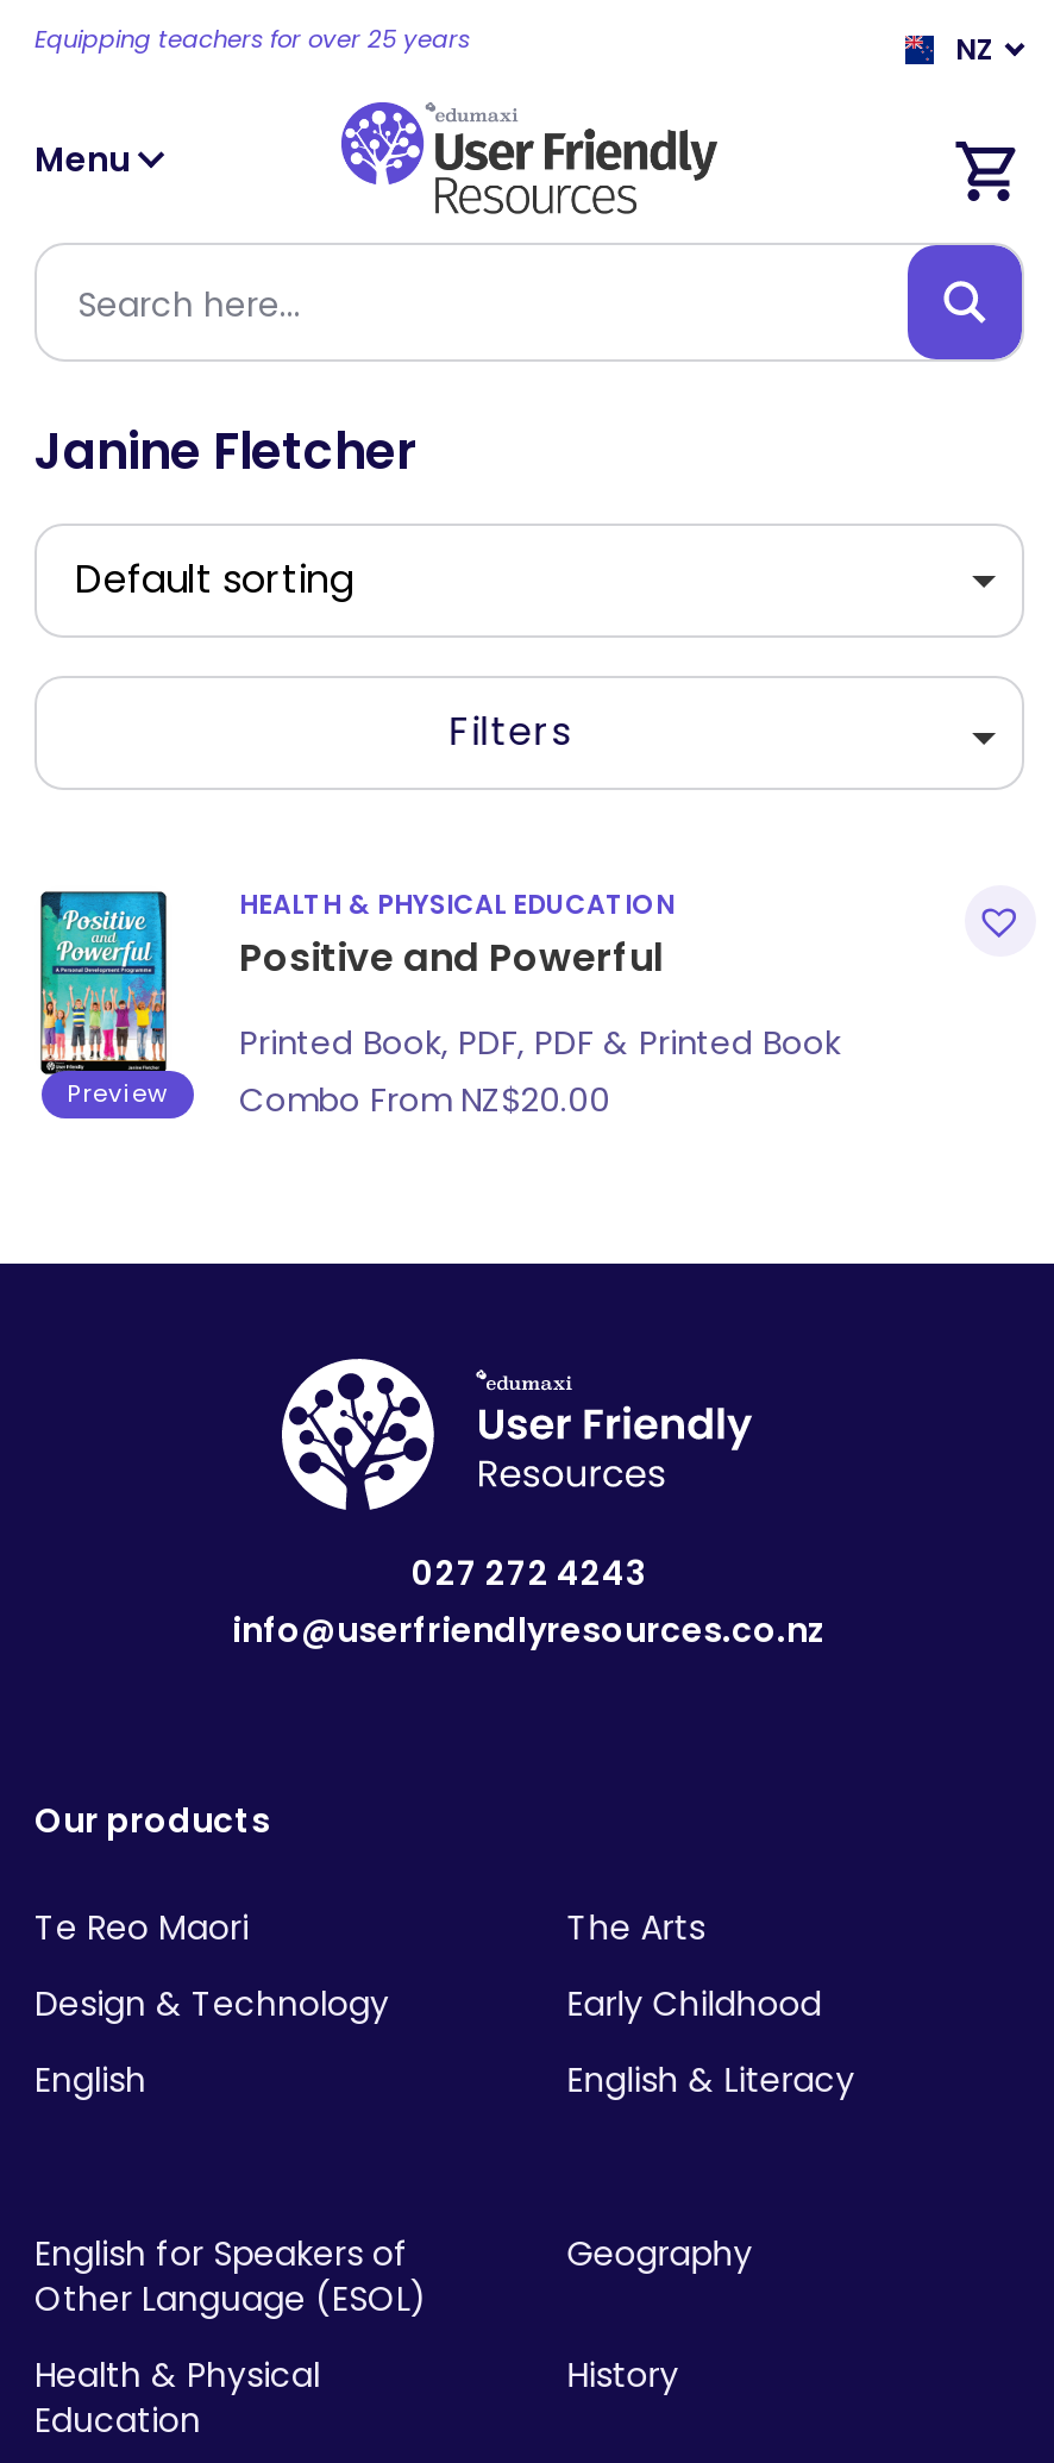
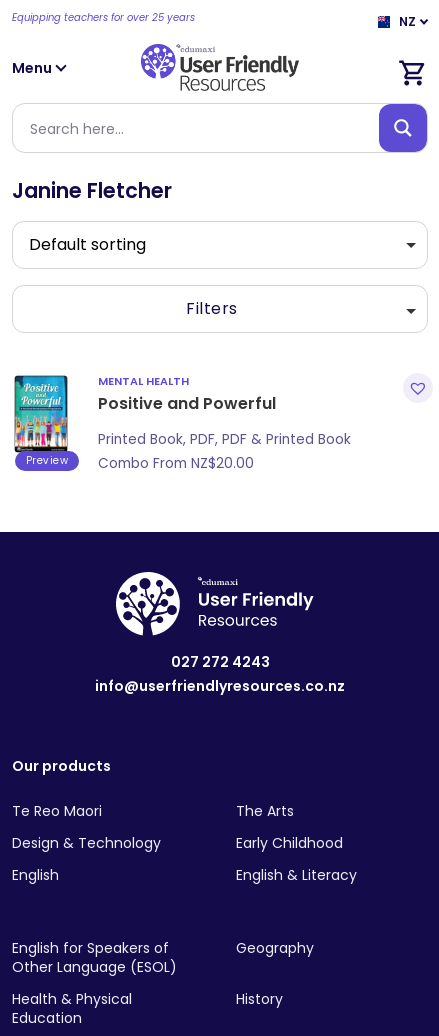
[239,886,675,924] HEALTH & PHYSICAL EDUCATION -> [98,373,189,389] MENTAL HEALTH

